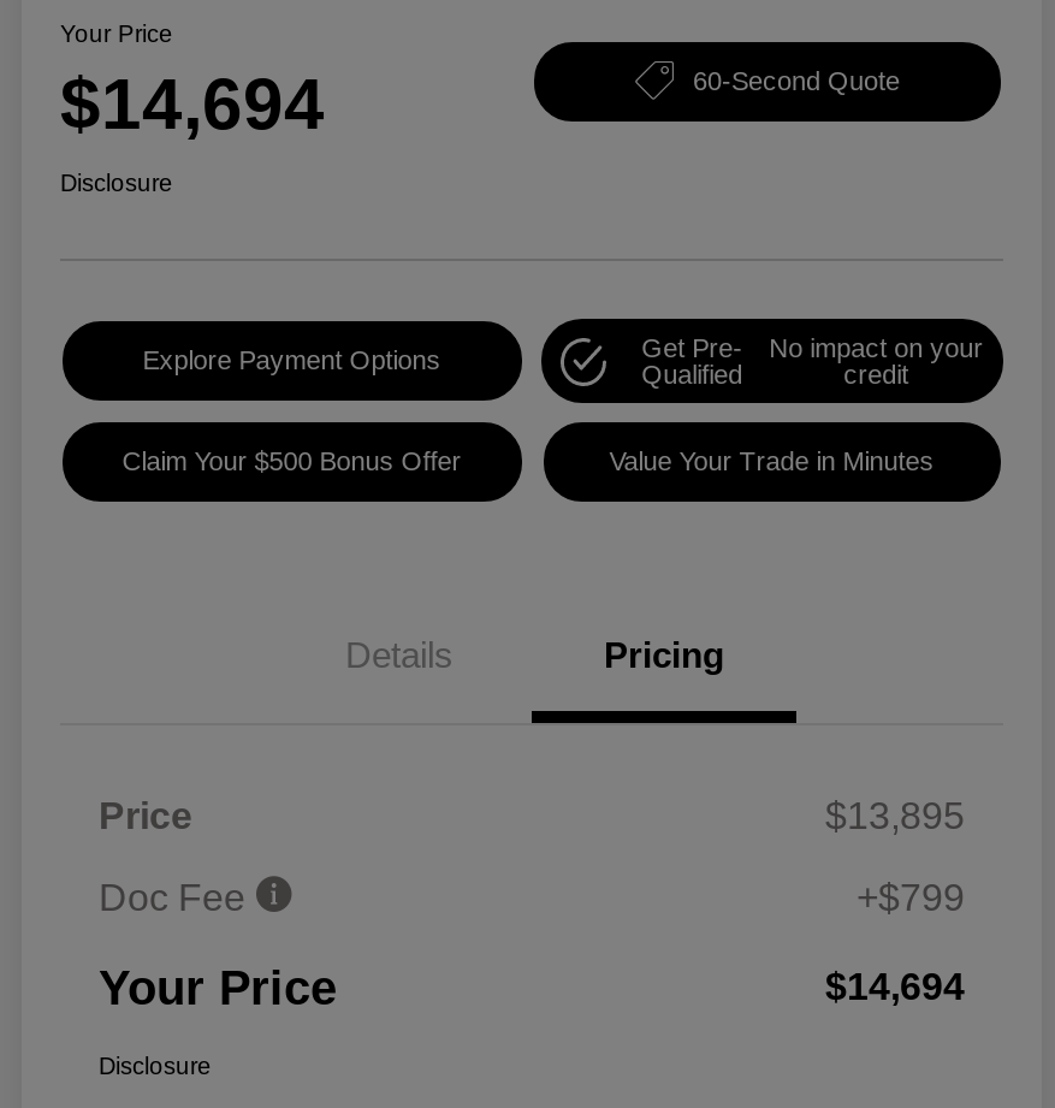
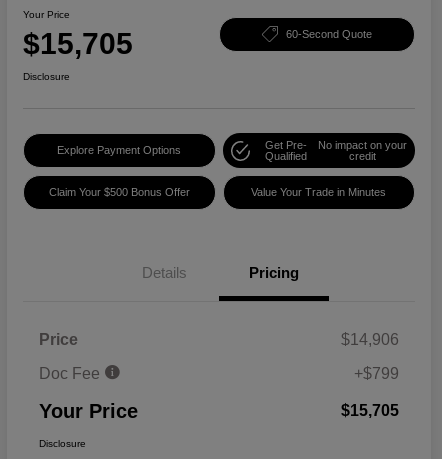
[60,65,325,144] $14,694 -> [23,27,133,60] $15,705
[825,796,965,837] $13,895 -> [341,331,399,348] $14,906
[825,967,965,1008] $14,694 -> [341,402,399,419] $15,705

